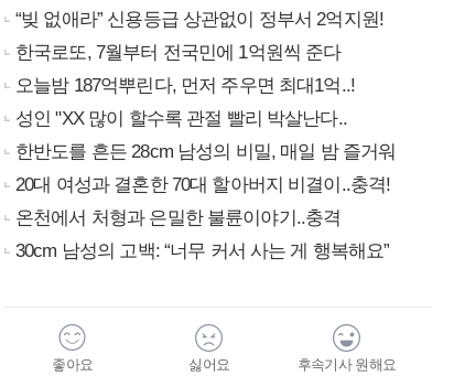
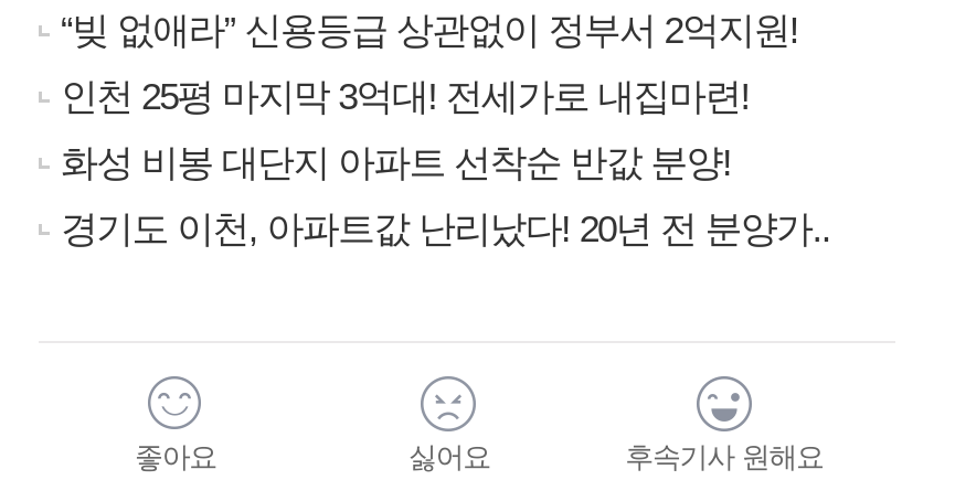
[15,42,396,262] 한국로또, 7월부터 전국민에 1억원씩 준다 | 오늘밤 187억뿌린다, 먼저 주우면 최대1억..! | 성인 "XX 많이 할수록 관절 빨리 박살난다.. | 한반도를 흔든 28cm 남성의 비밀, 매일 밤 즐거워 | 20대 여성과 결혼한 70대 할아버지 비결이..충격! | 온천에서 처형과 은밀한 불륜이야기..충격 | 30cm 남성의 고백: “너무 커서 사는 게 행복해요” -> [61,77,830,252] 인천 25평 마지막 3억대! 전세가로 내집마련! | 화성 비봉 대단지 아파트 선착순 반값 분양! | 경기도 이천, 아파트값 난리났다! 20년 전 분양가..

